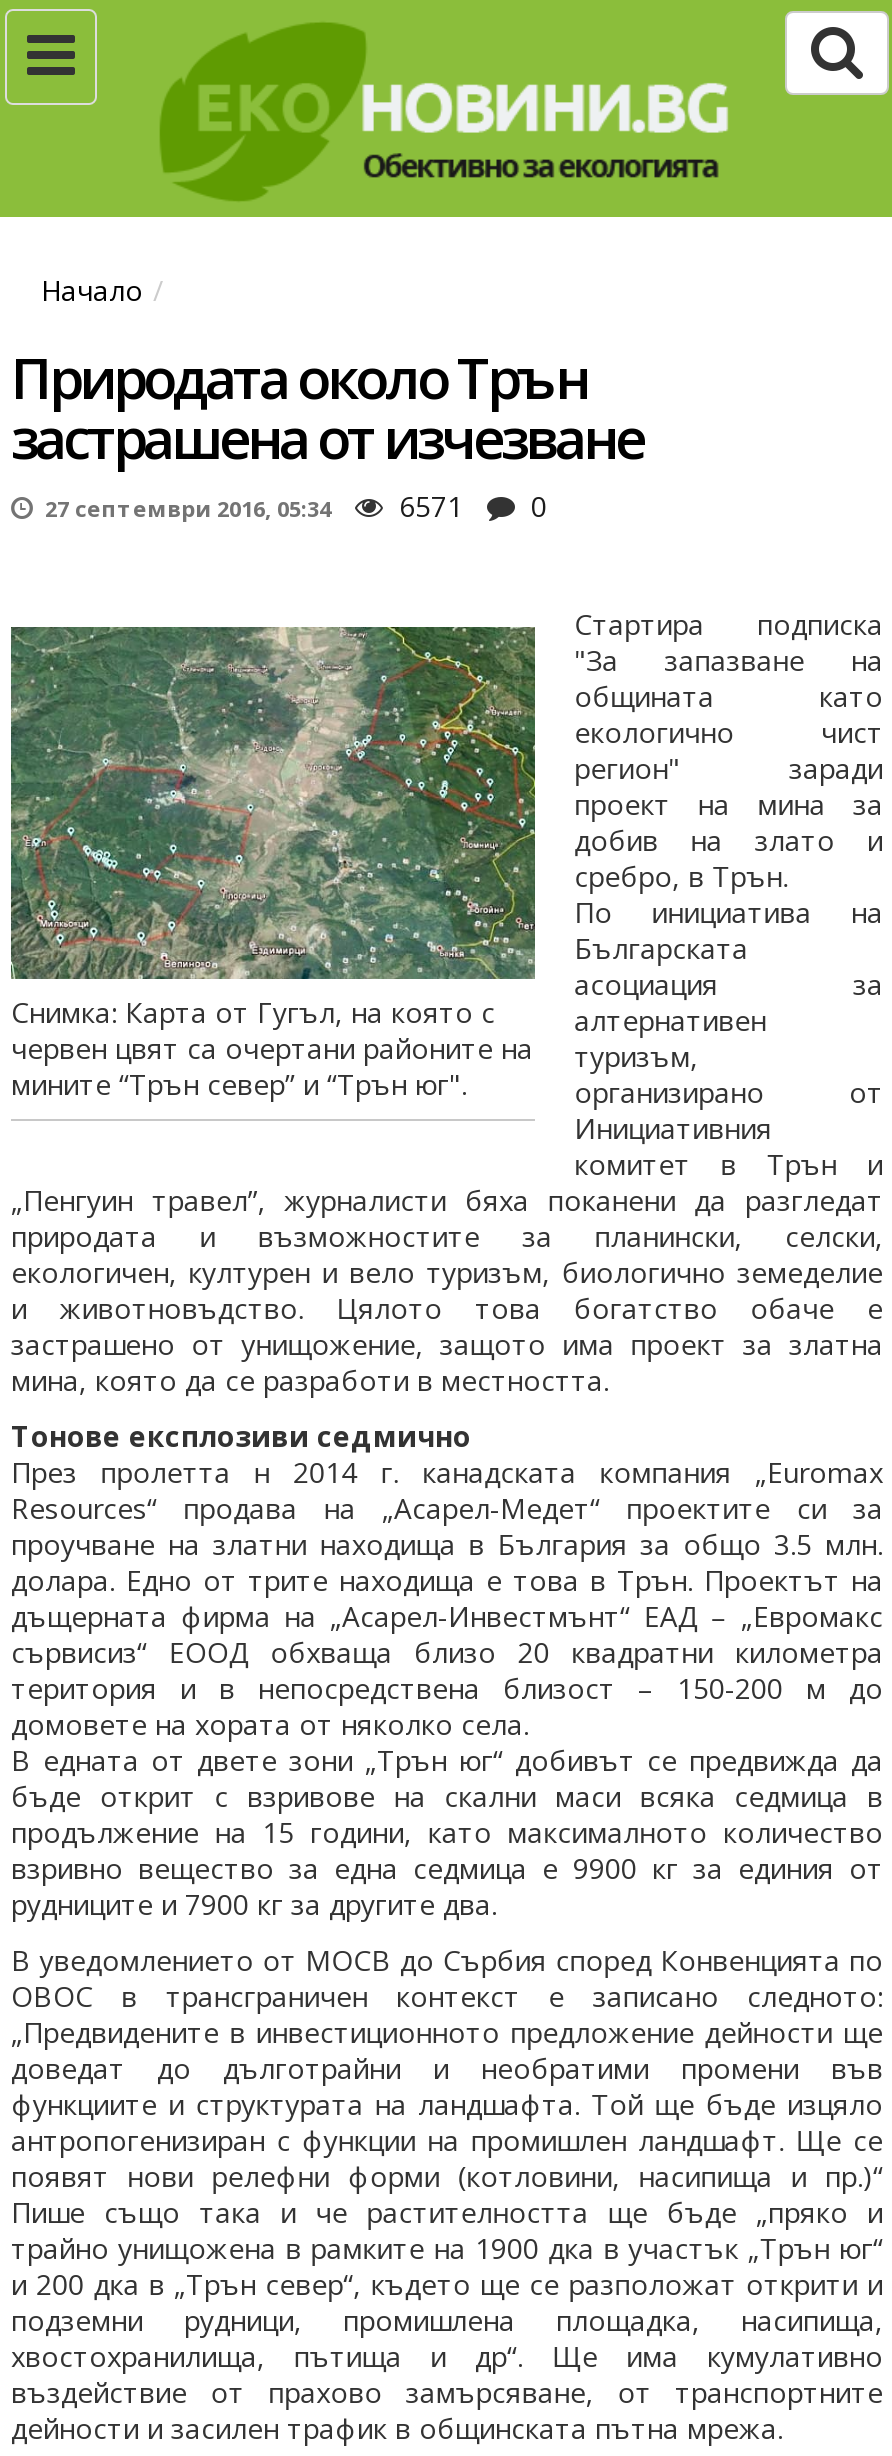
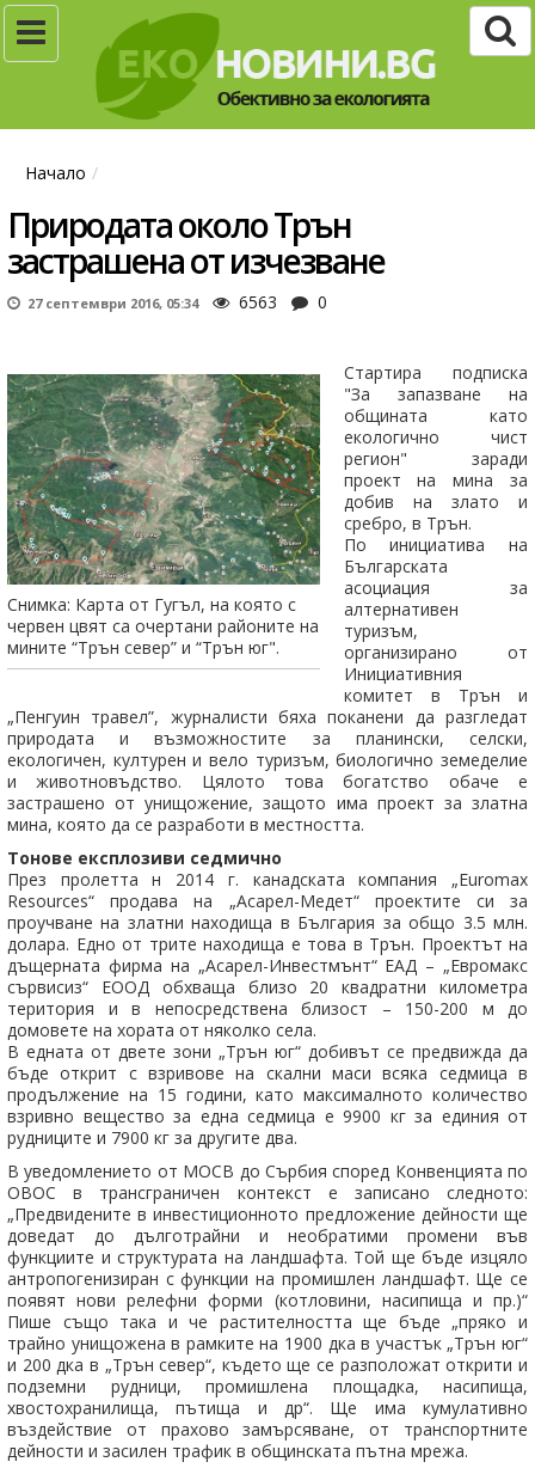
[399,488,547,526] 6571 0 -> [239,291,327,314] 6563 0

